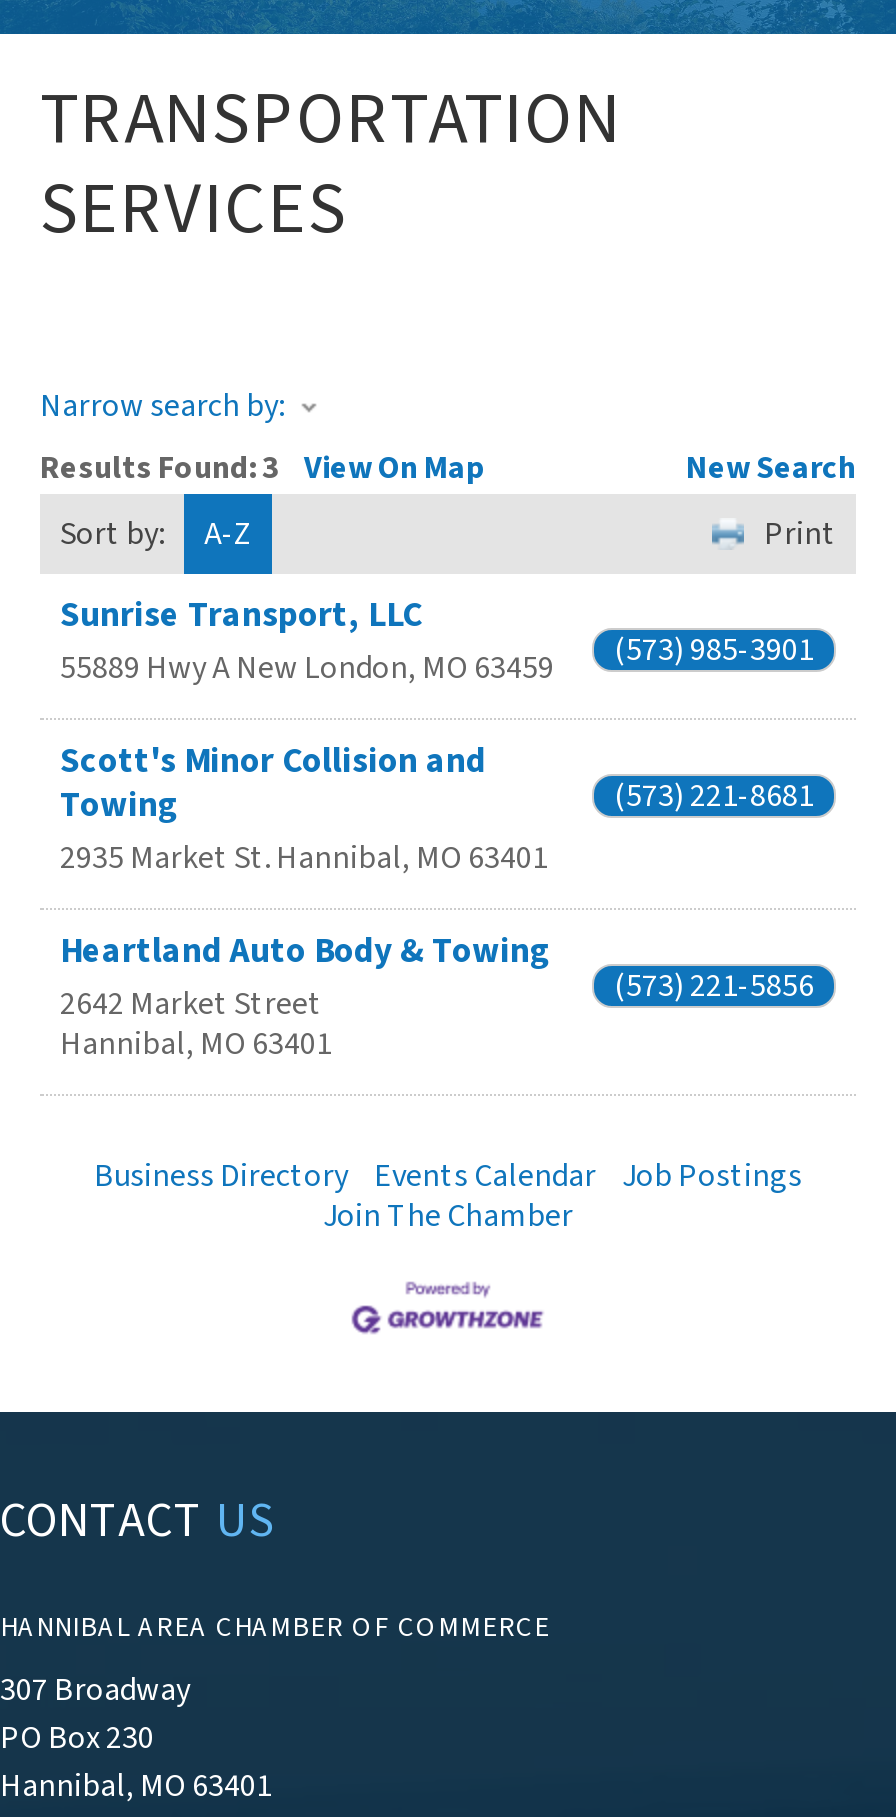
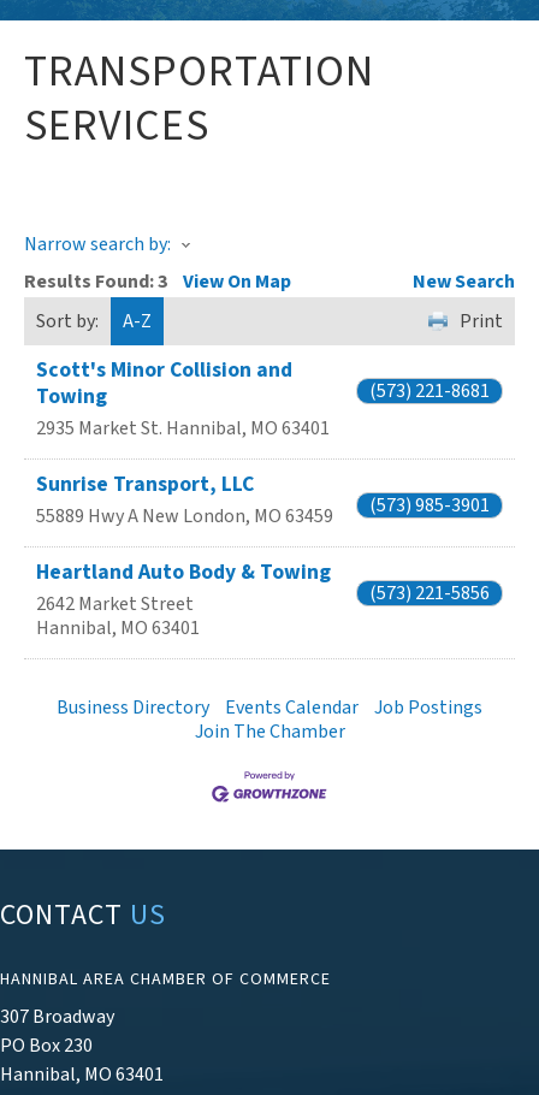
moved [60,590,814,690] -> [36,469,490,529]: Sunrise Transport, LLC | 55889 Hwy A New London, MO 63459 | (573) 985-3901
moved [60,736,814,880] -> [36,355,490,442]: Scott's Minor Collision and | Towing | 2935 Market St. Hannibal, MO 63401 | (573) 221-8681

